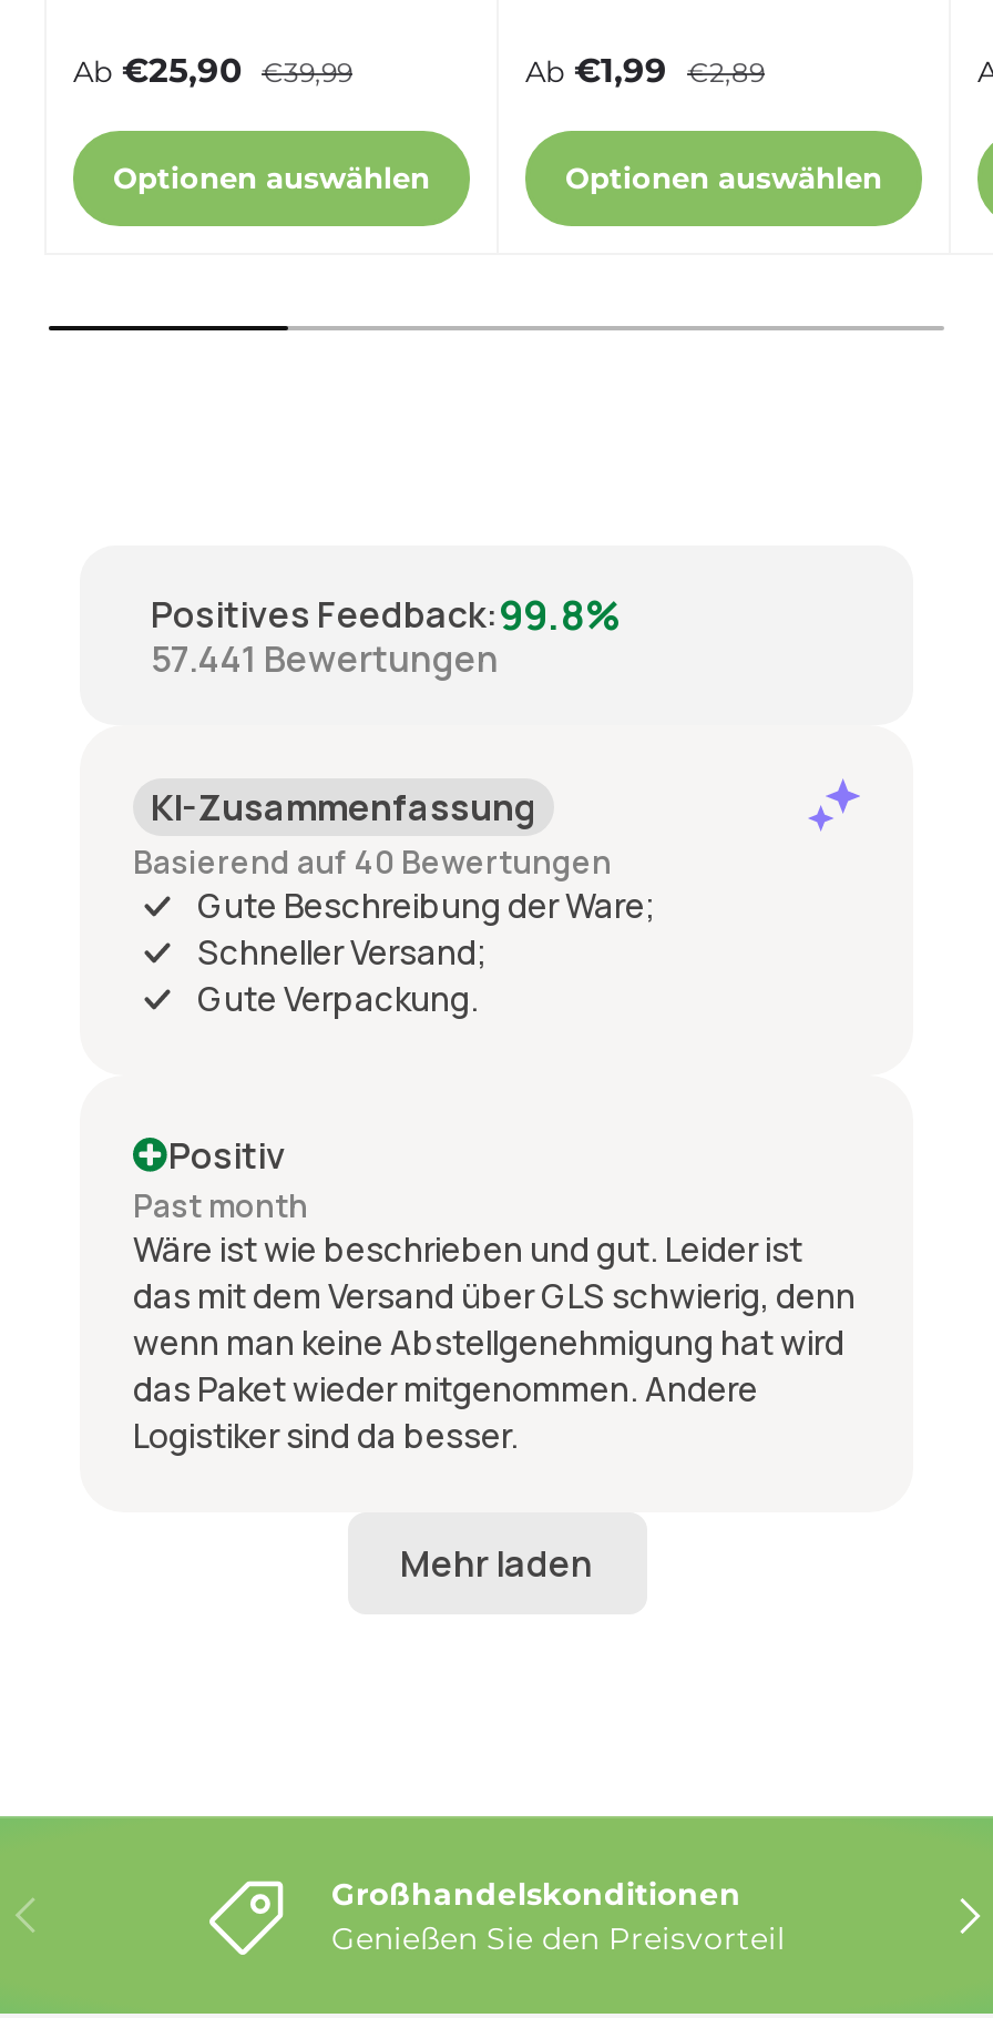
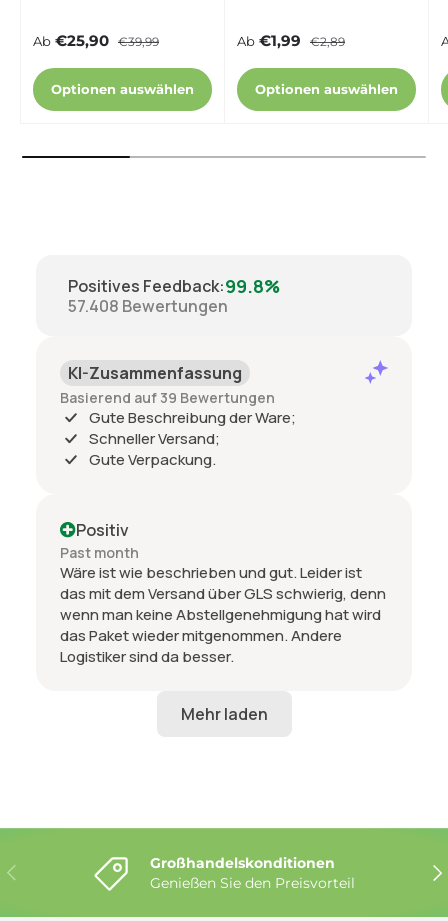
[151,634,499,683] 57.441 Bewertungen -> [68,295,228,317] 57.408 Bewertungen
[133,840,612,883] Basierend auf 40 Bewertungen -> [60,388,275,407] Basierend auf 39 Bewertungen

